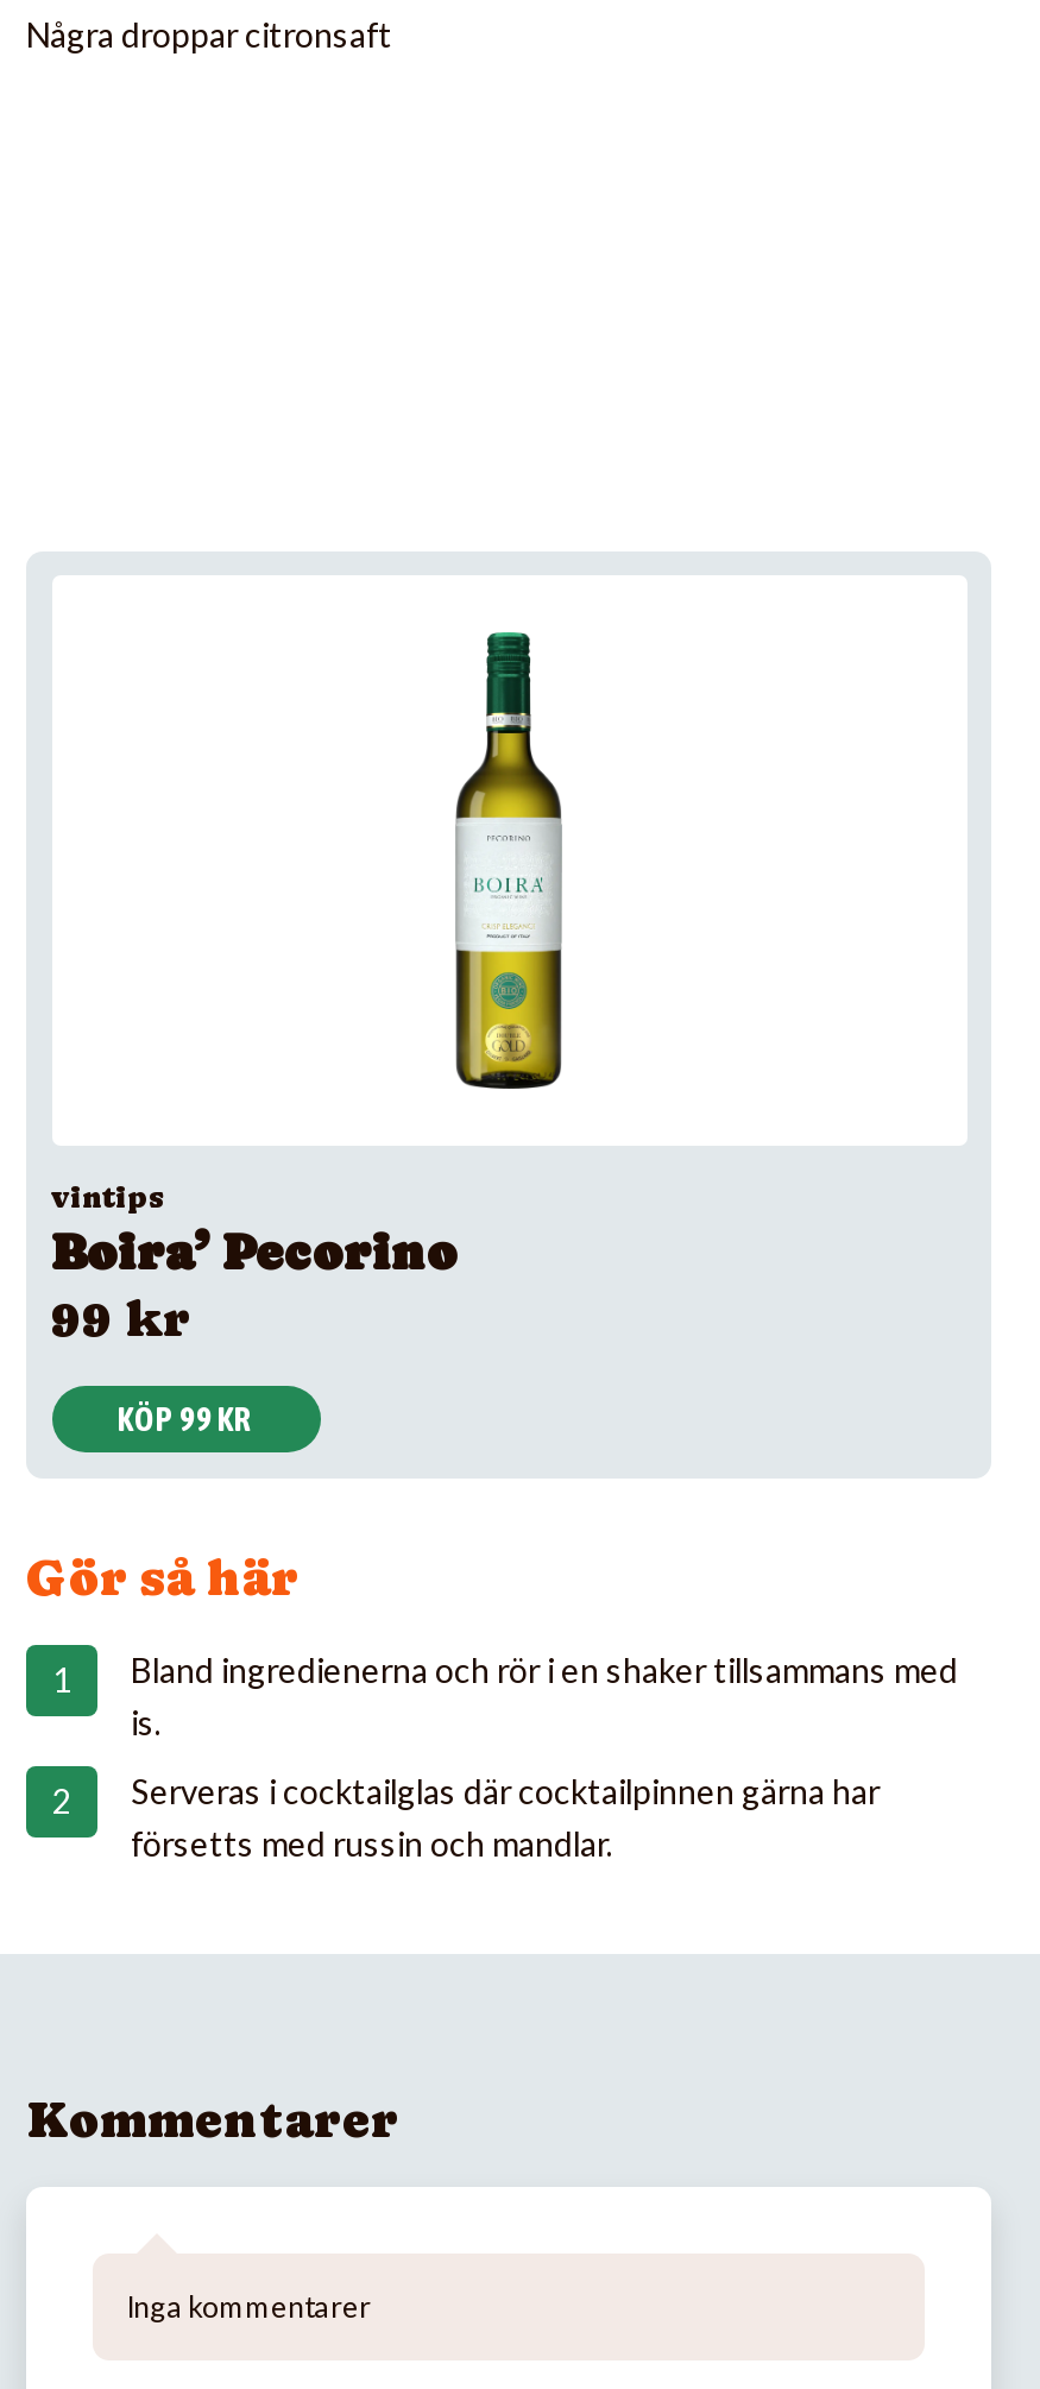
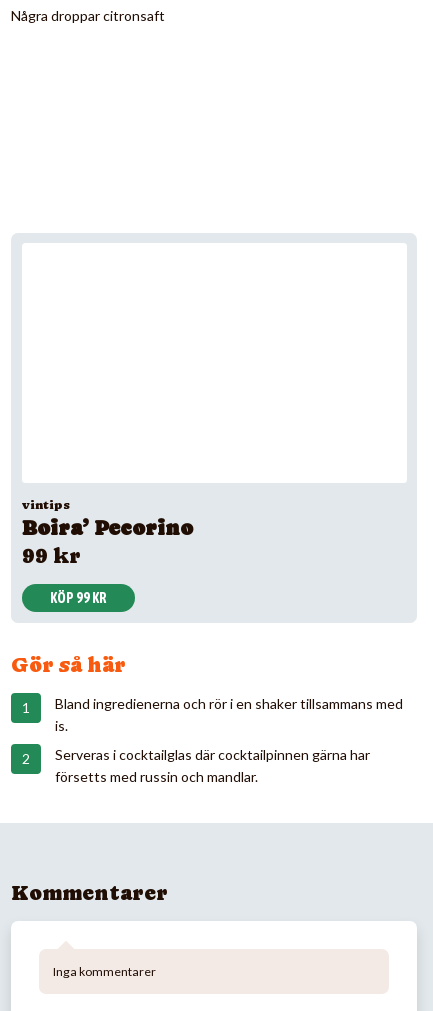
[454,630,563,1091] [image] -> none

